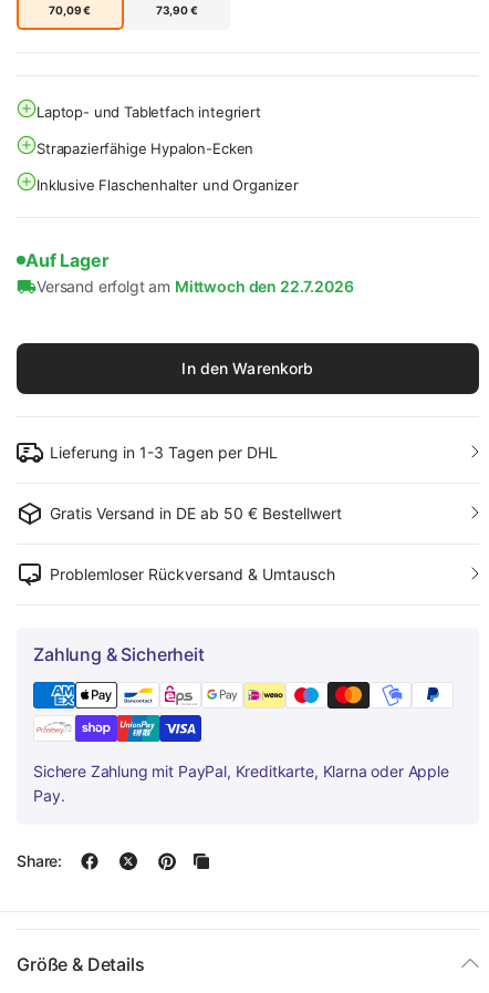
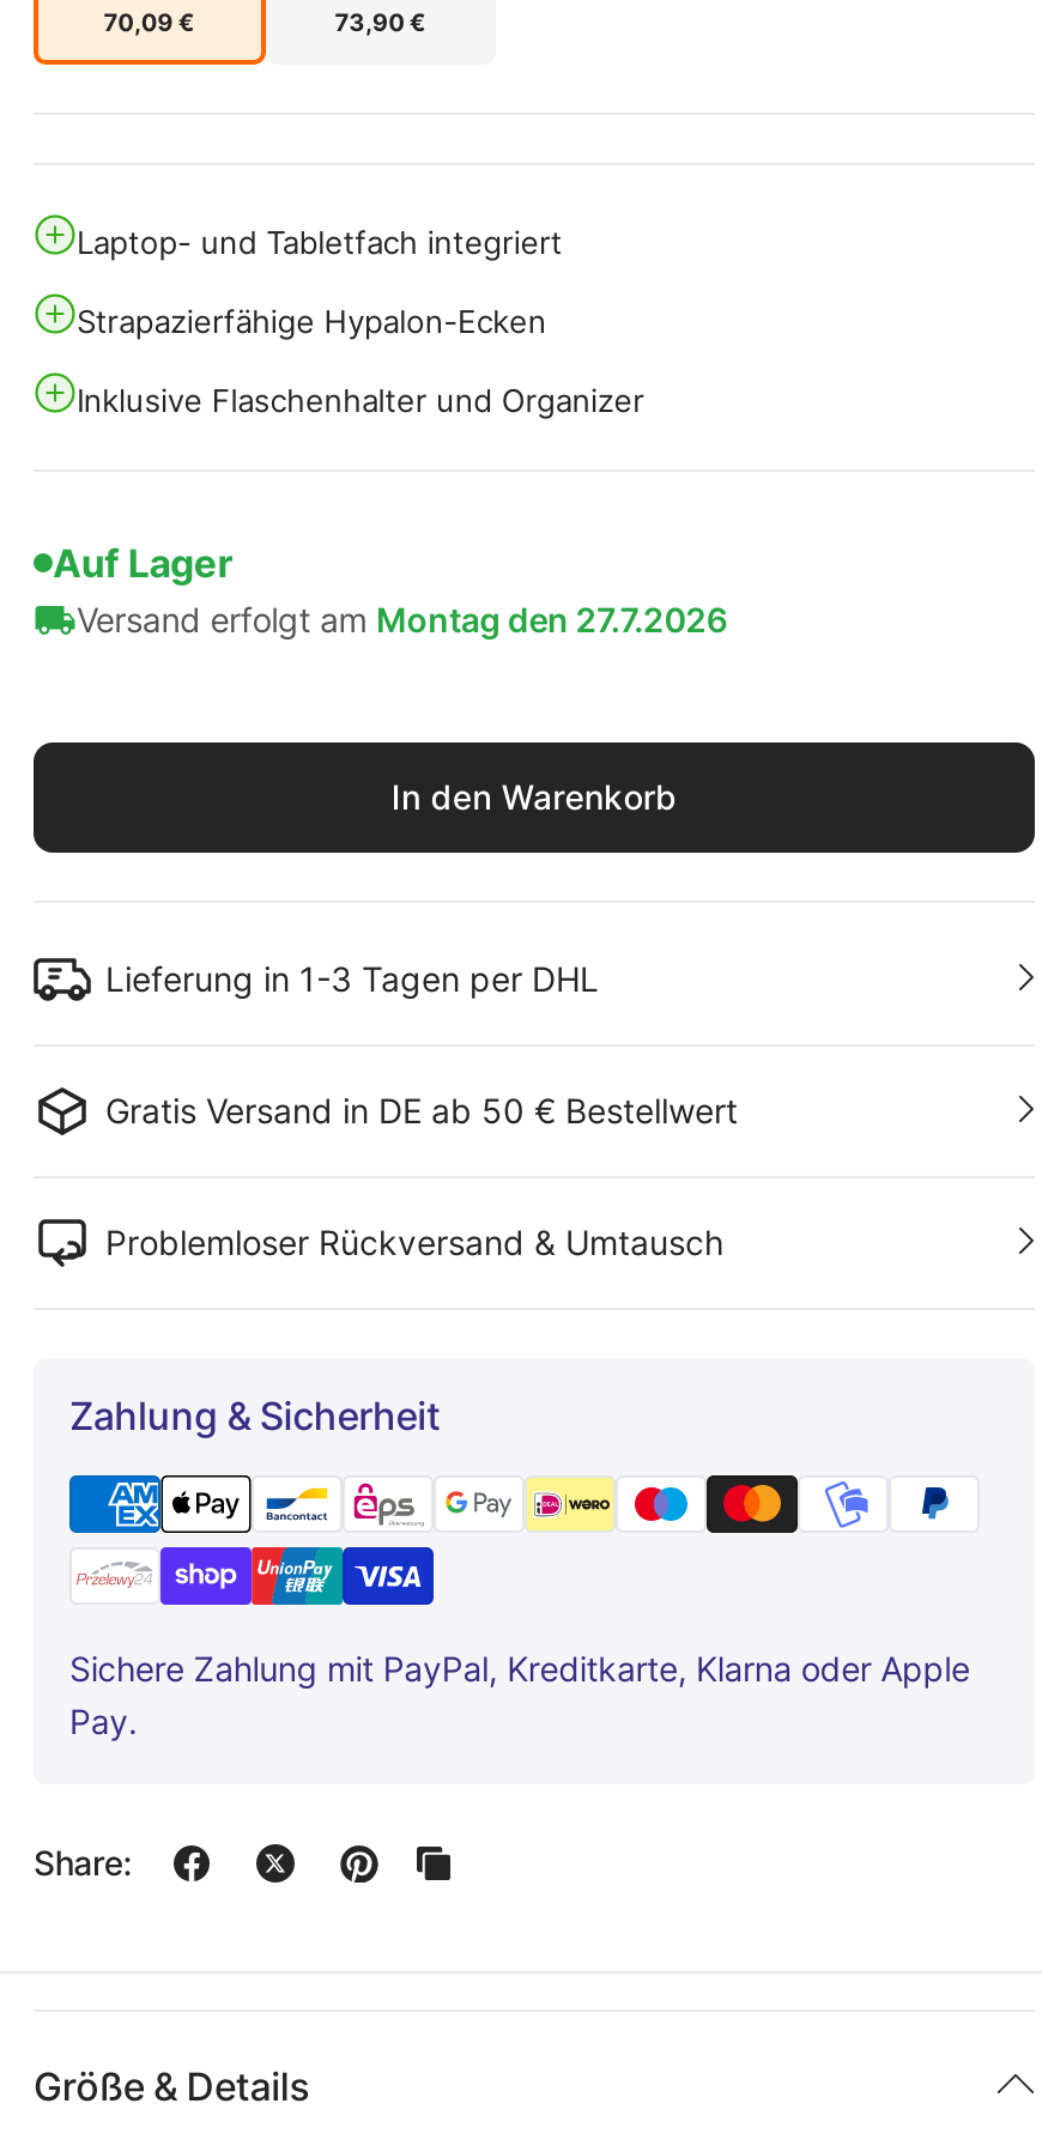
[37,276,353,295] Versand erfolgt am Mittwoch den 22.7.2026 -> [77,598,728,638] Versand erfolgt am Montag den 27.7.2026

